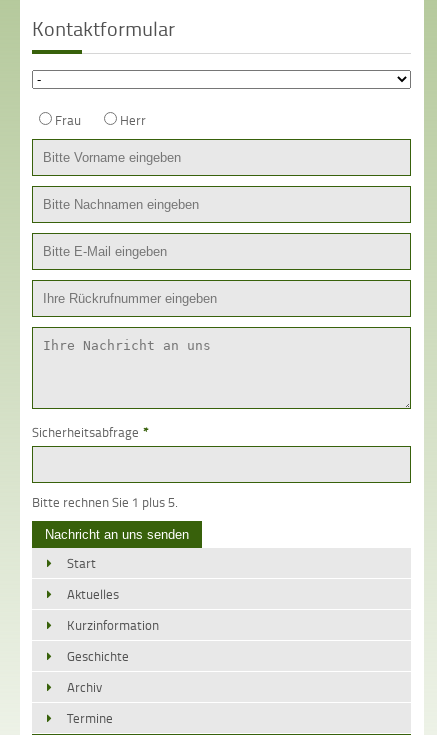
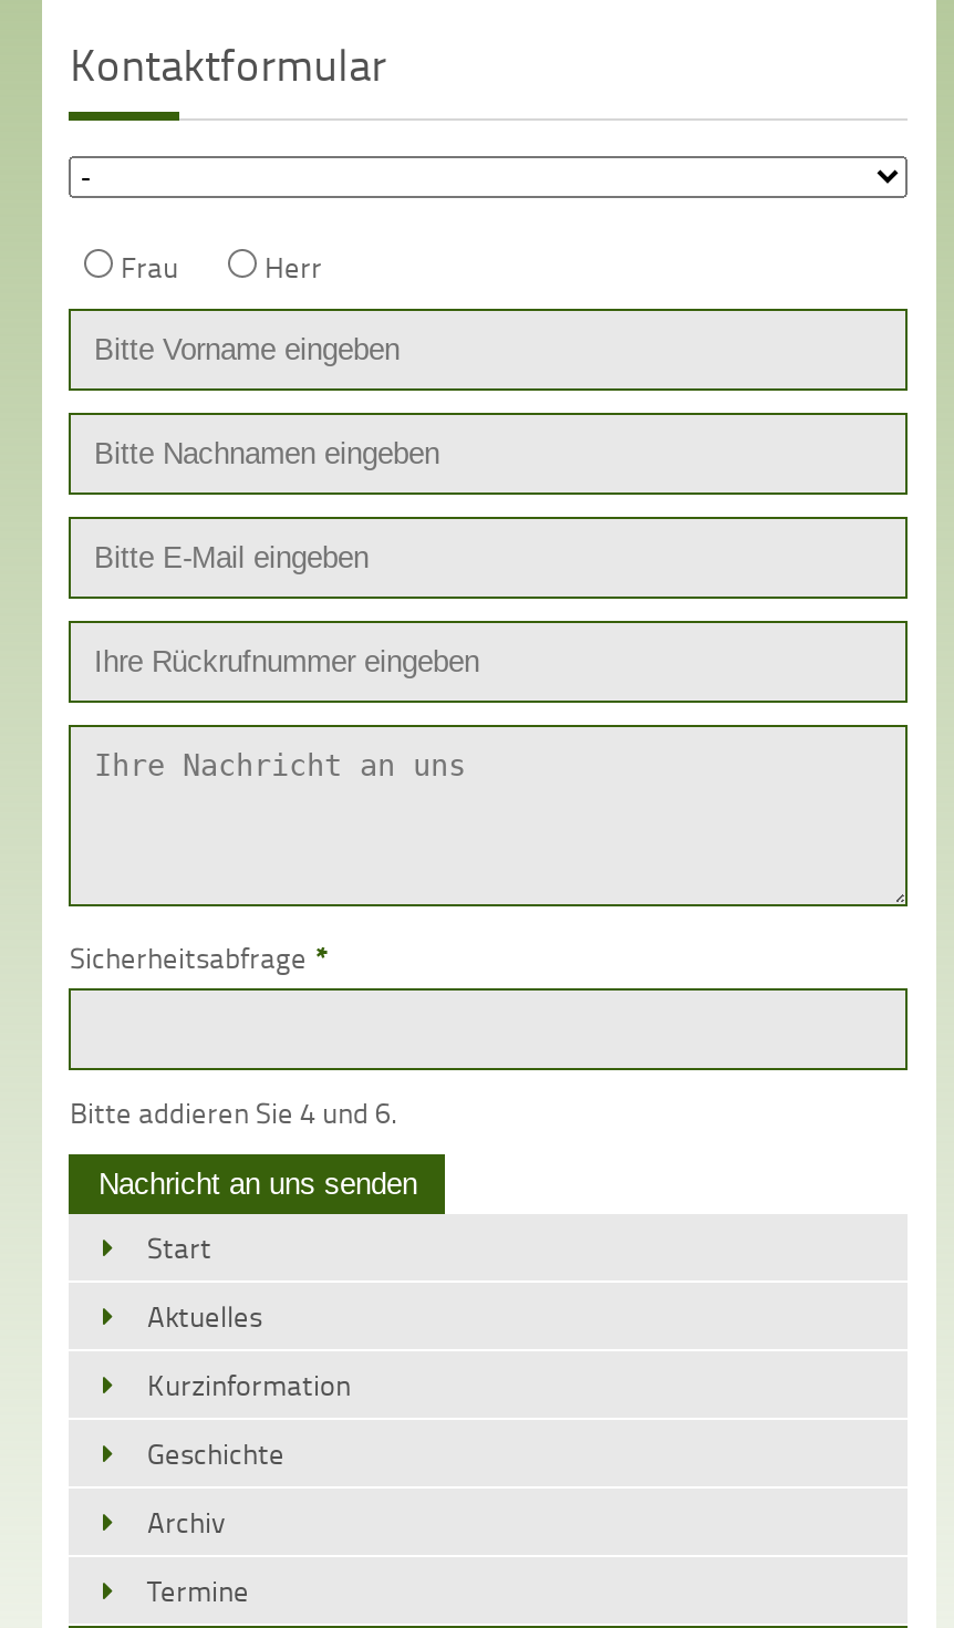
[32,493,178,511] Bitte rechnen Sie 1 plus 5. -> [70,1093,397,1133] Bitte addieren Sie 4 und 6.

